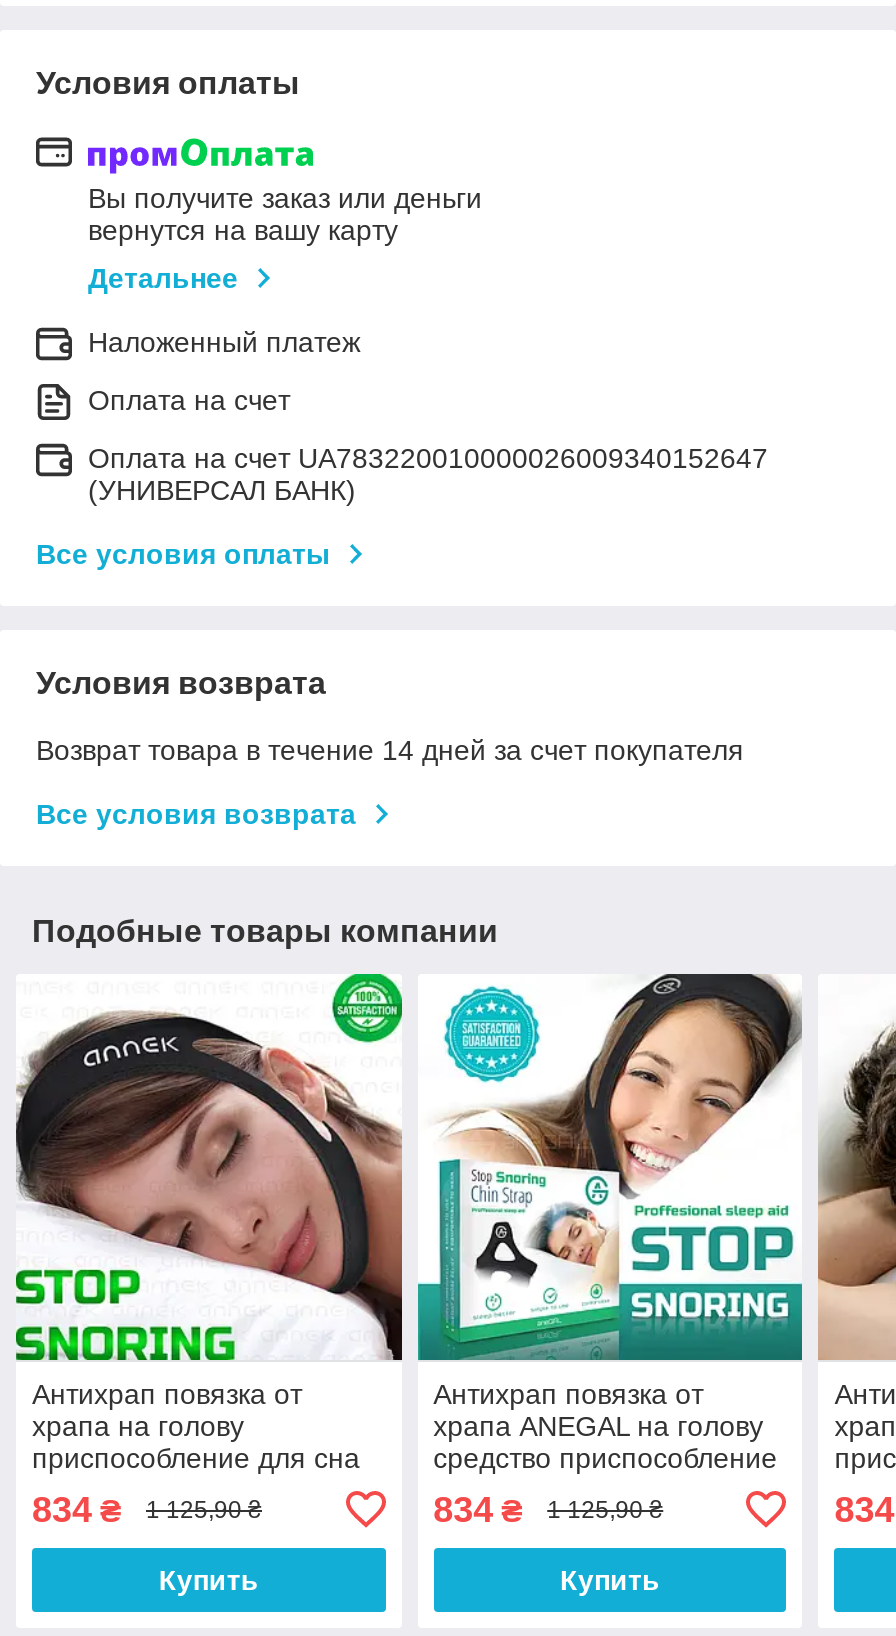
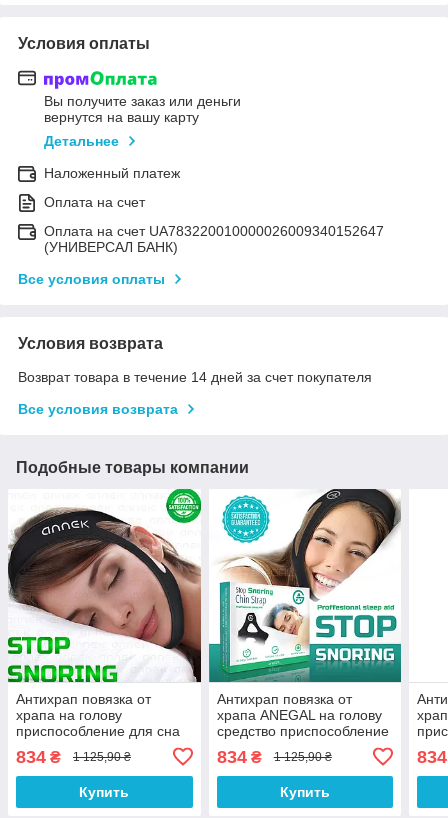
[816,1022,890,1362] [image] -> none

